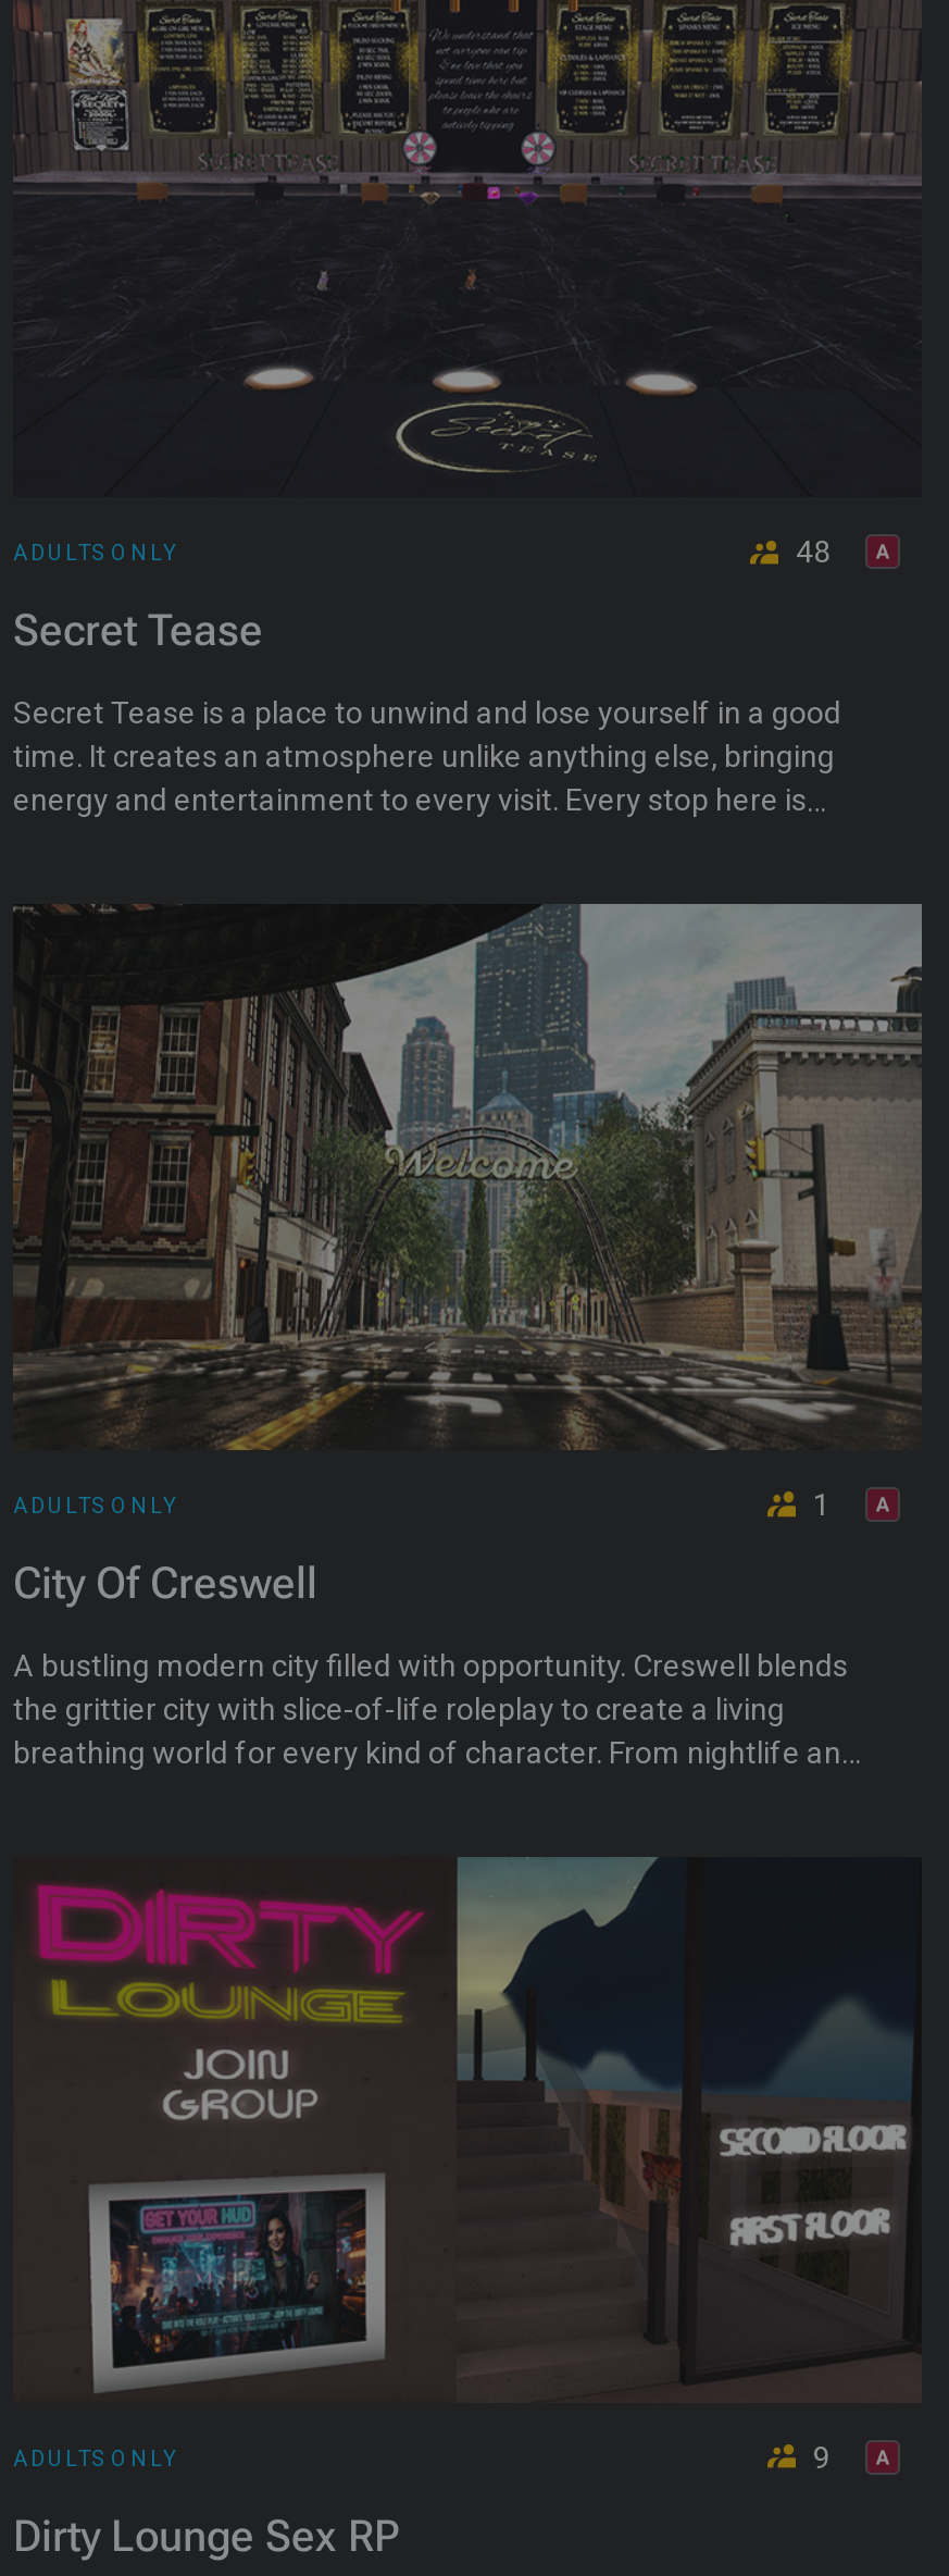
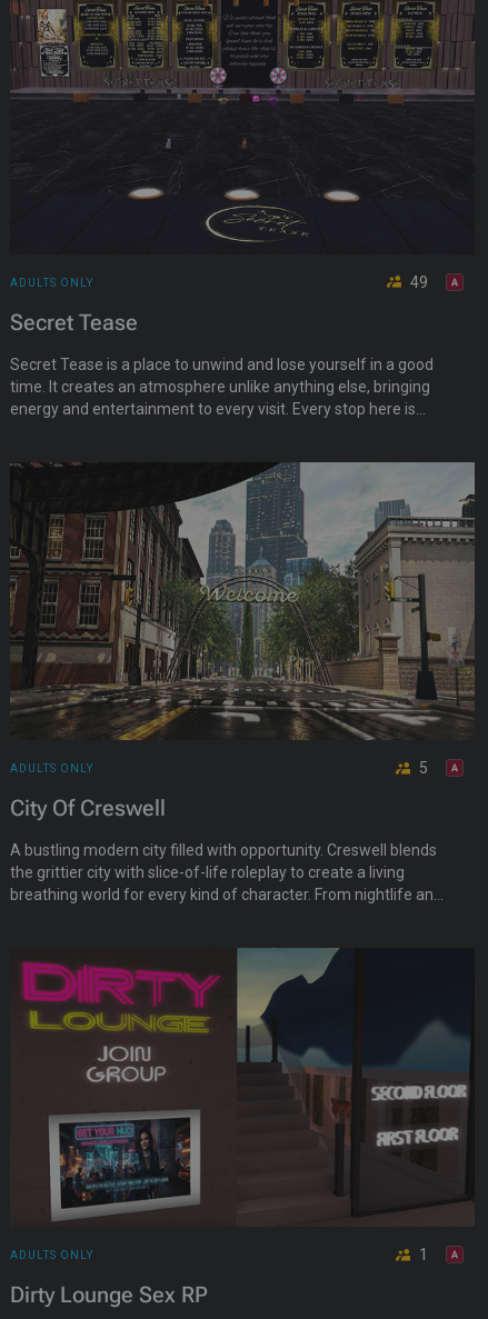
[796,535,831,569] 48 -> [410,273,428,291] 49
[813,1487,831,1521] 1 -> [419,759,428,777] 5
[813,2439,831,2474] 9 -> [419,1246,428,1264] 1

